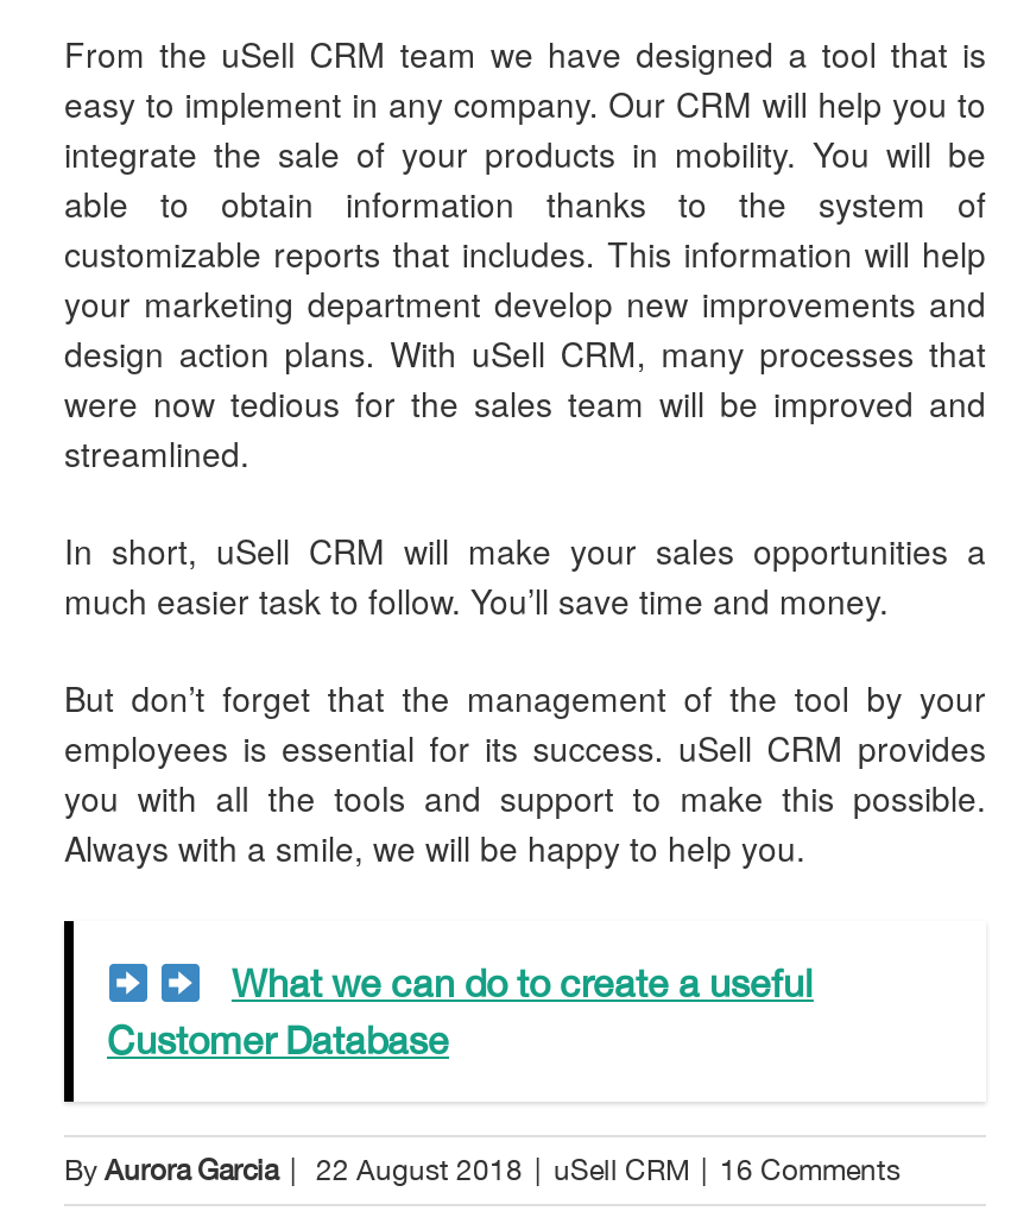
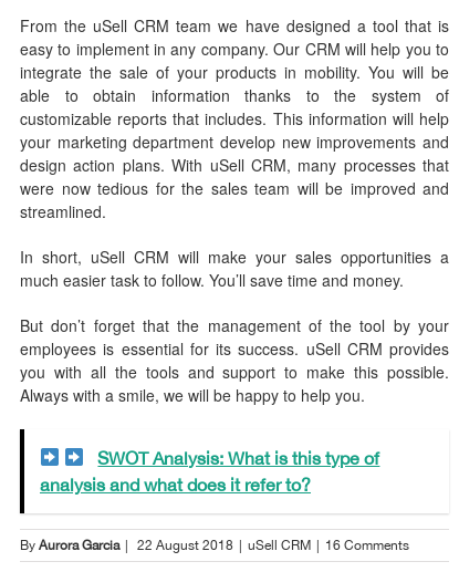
[107,962,814,1062] What we can do to create a useful | Customer Database -> [40,448,380,494] SWOT Analysis: What is this type of | analysis and what does it refer to?

